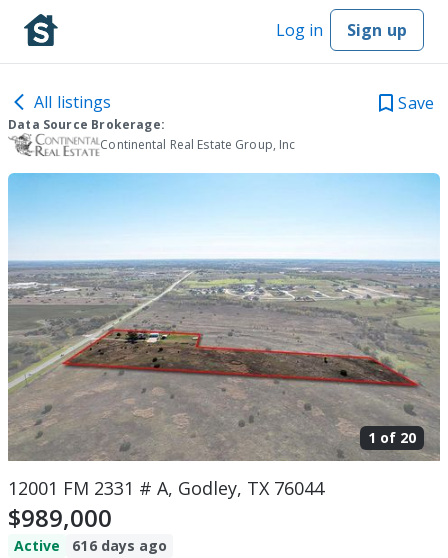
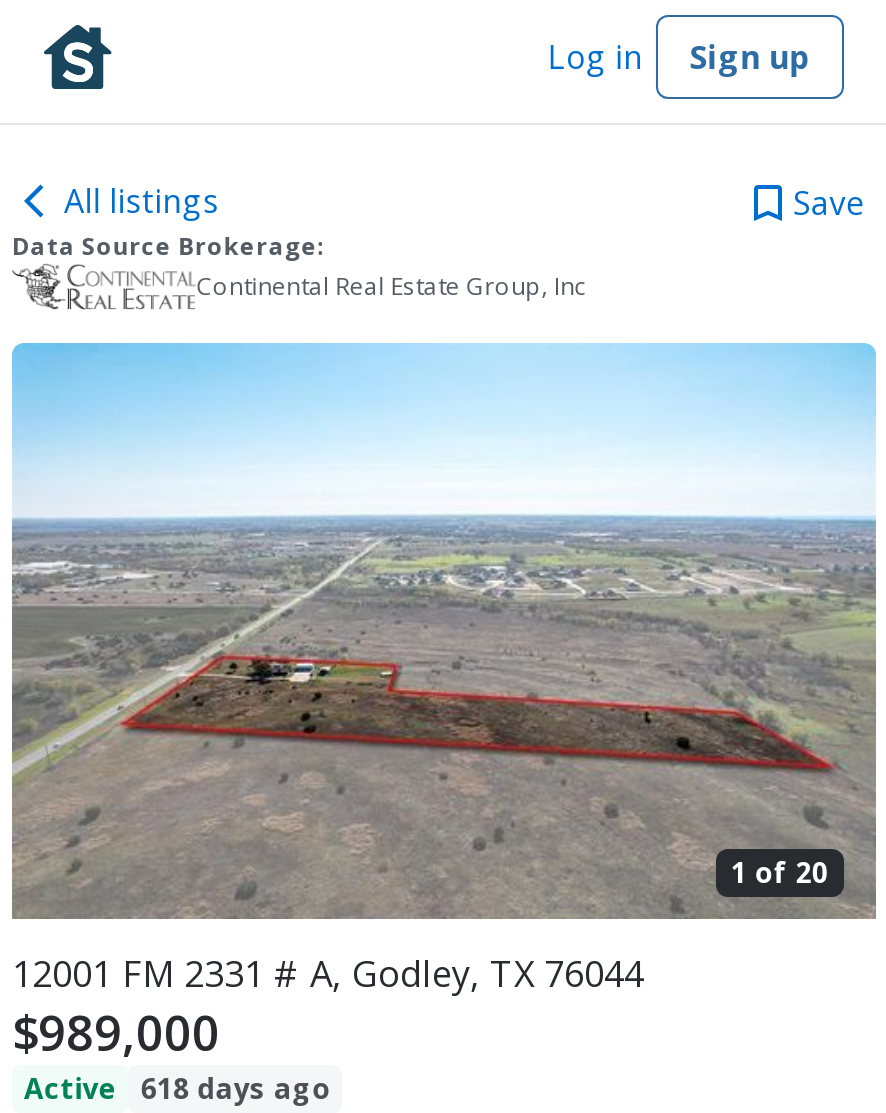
[14,536,167,555] Active 616 days ago -> [24,1069,331,1107] Active 618 days ago

